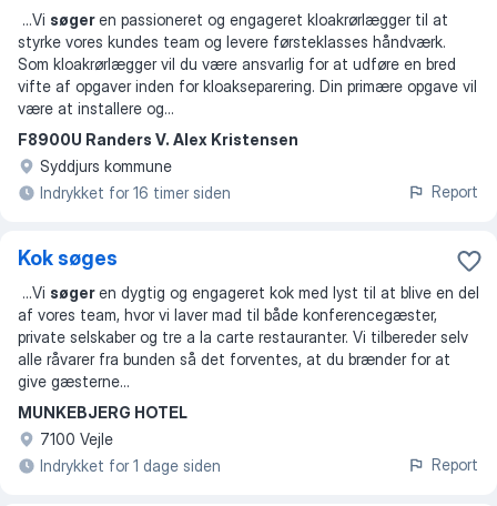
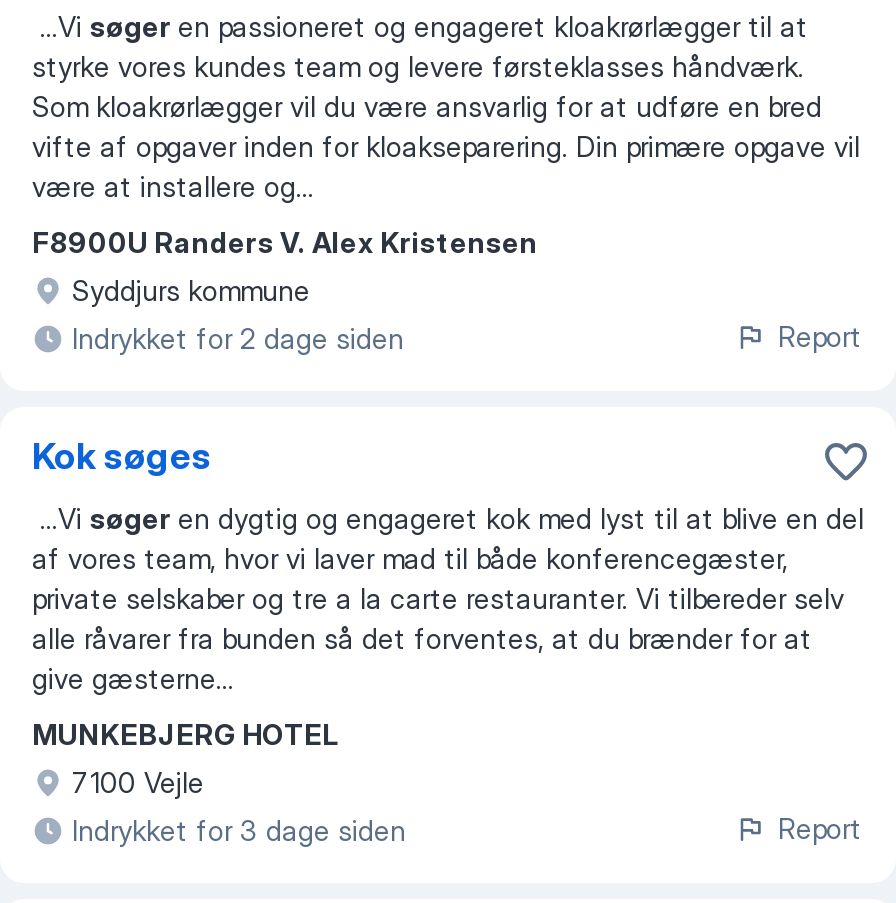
[40,183,231,202] Indrykket for 16 timer siden -> [72,321,404,355] Indrykket for 2 dage siden
[40,456,221,475] Indrykket for 1 dage siden -> [72,813,406,847] Indrykket for 3 dage siden

